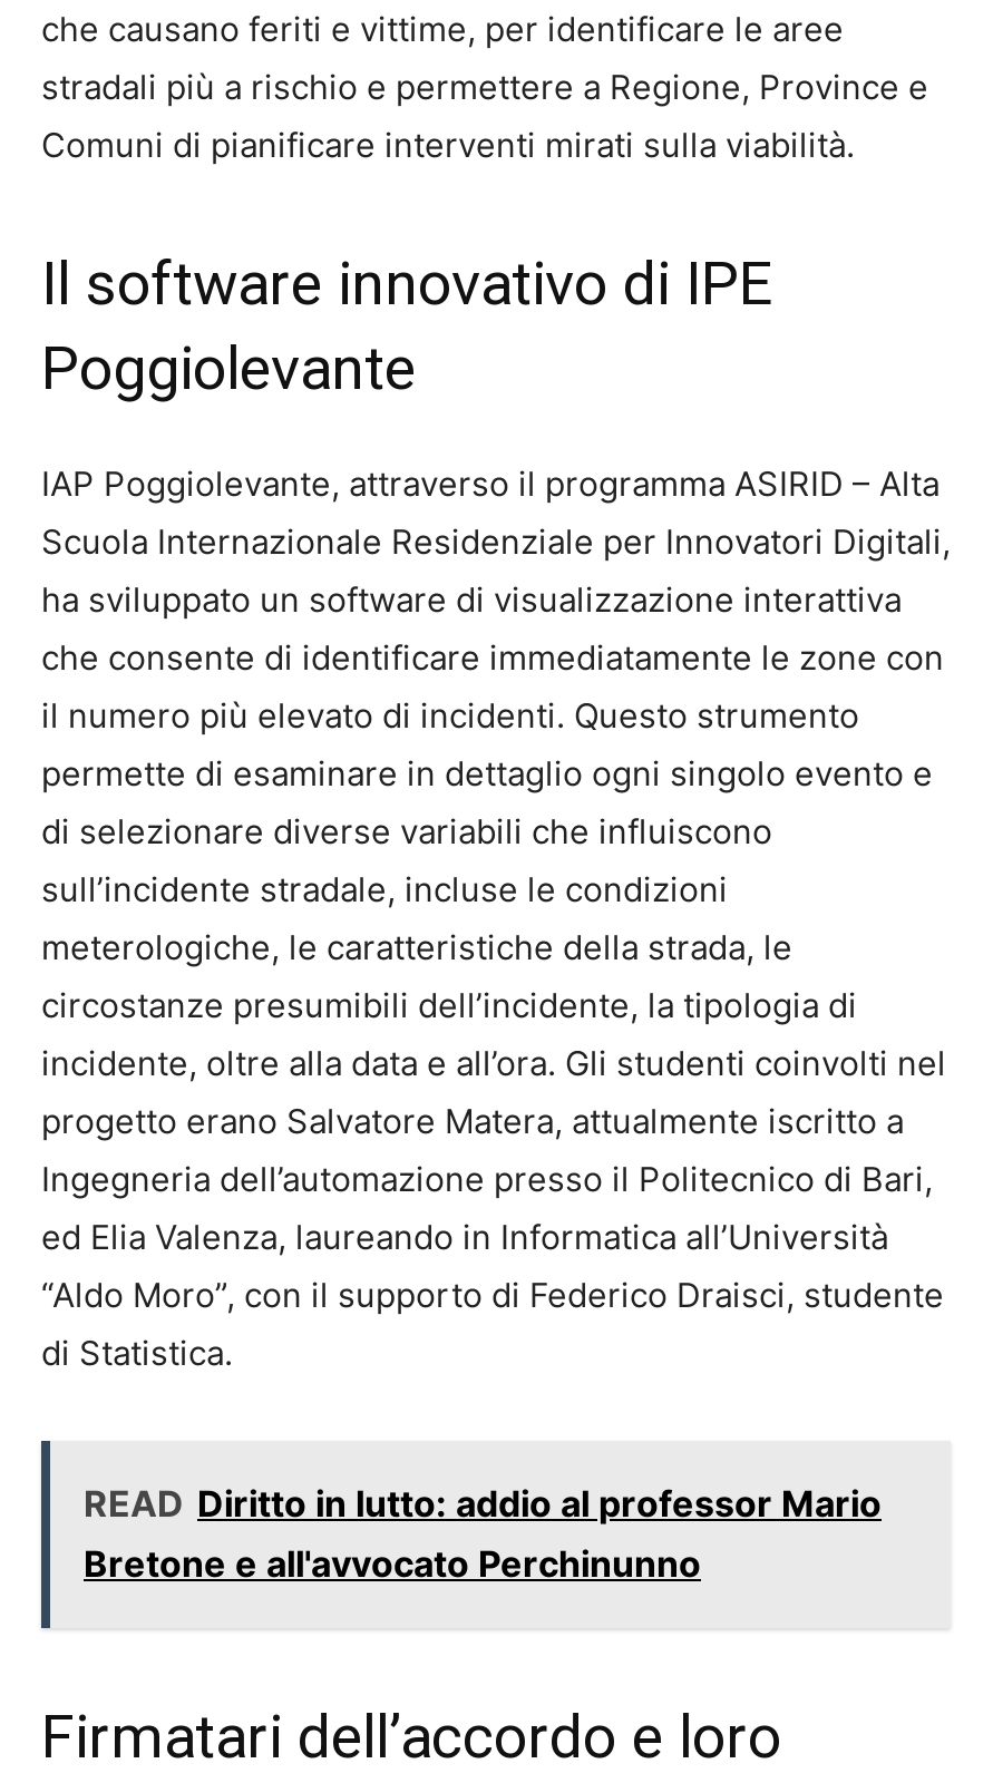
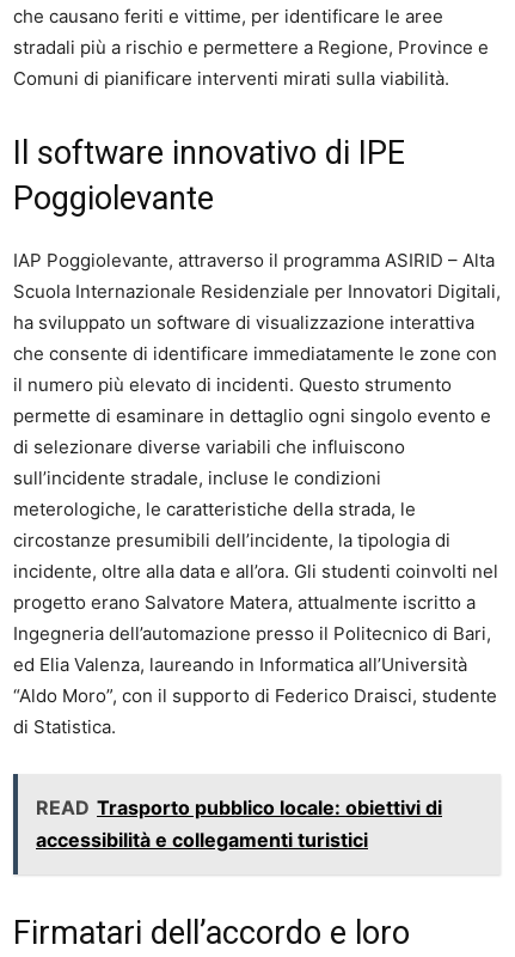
[84,1481,882,1586] READ Diritto in lutto: addio al professor Mario | Bretone e all'avvocato Perchinunno -> [36,795,442,851] READ Trasporto pubblico locale: obiettivi di | accessibilità e collegamenti turistici

